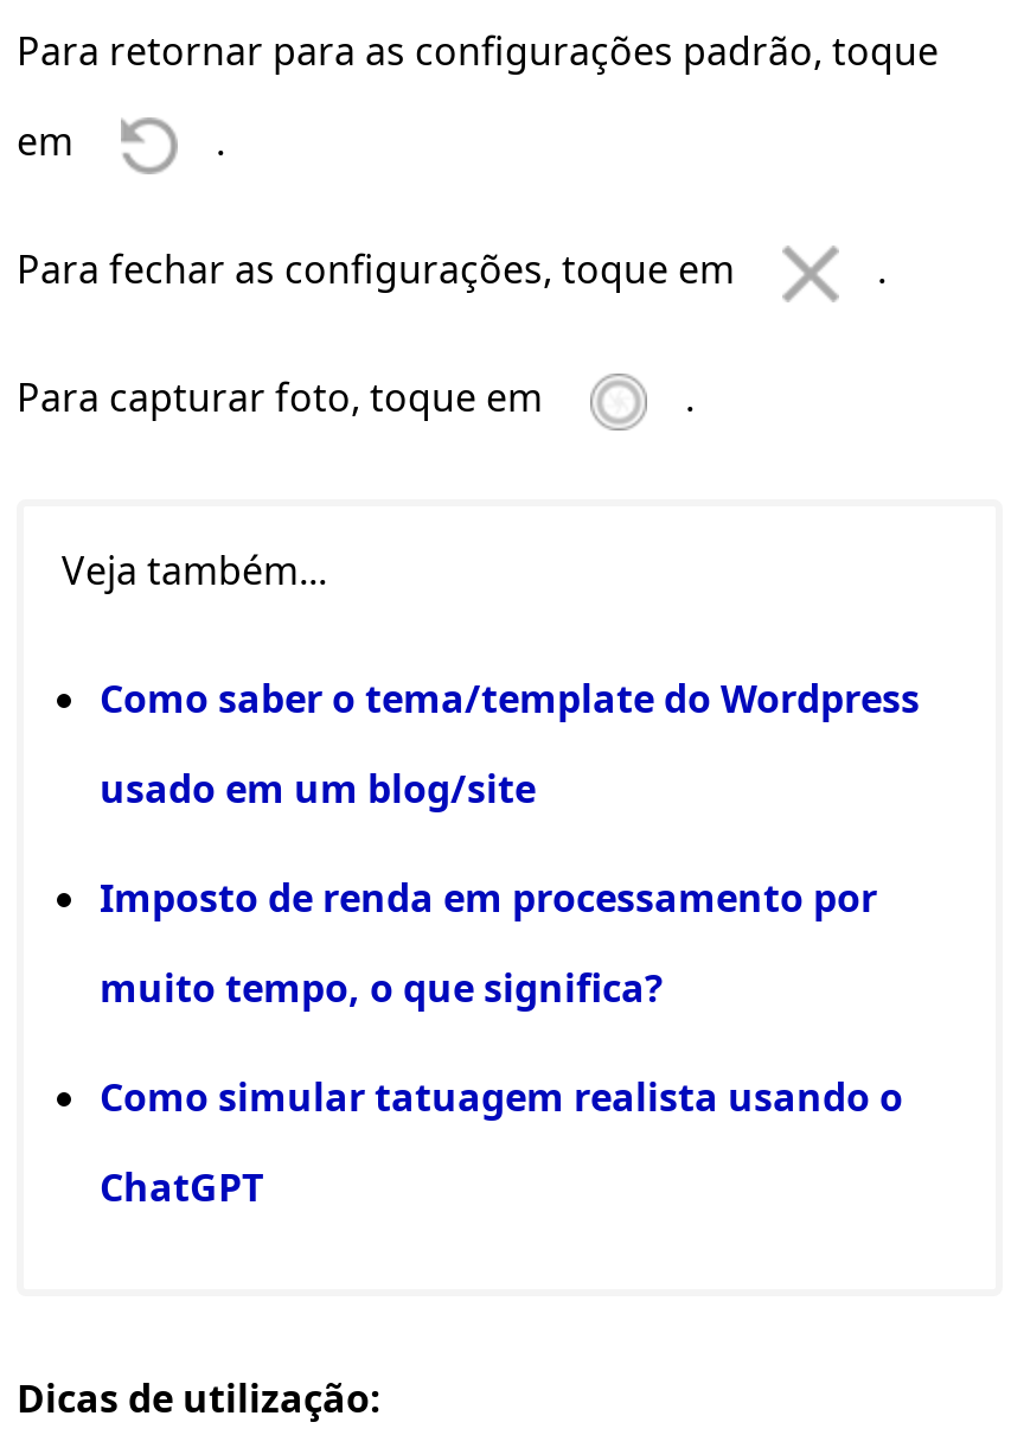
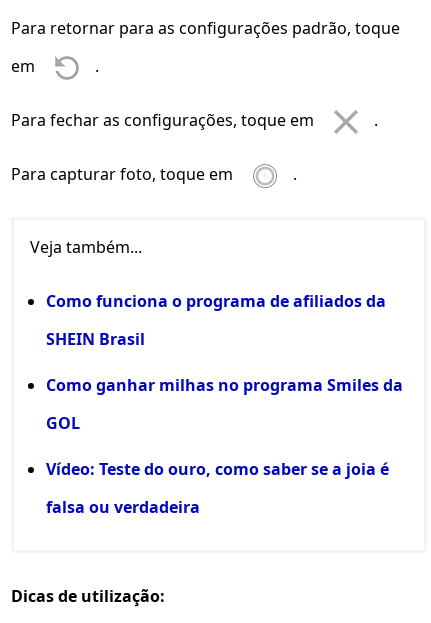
[100,673,920,725] Como saber o tema/template do Wordpress -> [46,290,386,312] Como funciona o programa de afiliados da
[100,763,536,815] usado em um blog/site -> [46,328,145,350] SHEIN Brasil
[100,872,877,924] Imposto de renda em processamento por -> [46,374,403,396] Como ganhar milhas no programa Smiles da
[100,962,664,1014] muito tempo, o que significa? -> [46,412,80,434] GOL
[100,1071,903,1124] Como simular tatuagem realista usando o -> [46,458,389,480] Vídeo: Teste do ouro, como saber se a joia é
[100,1162,263,1214] ChatGPT -> [46,496,200,518] falsa ou verdadeira

